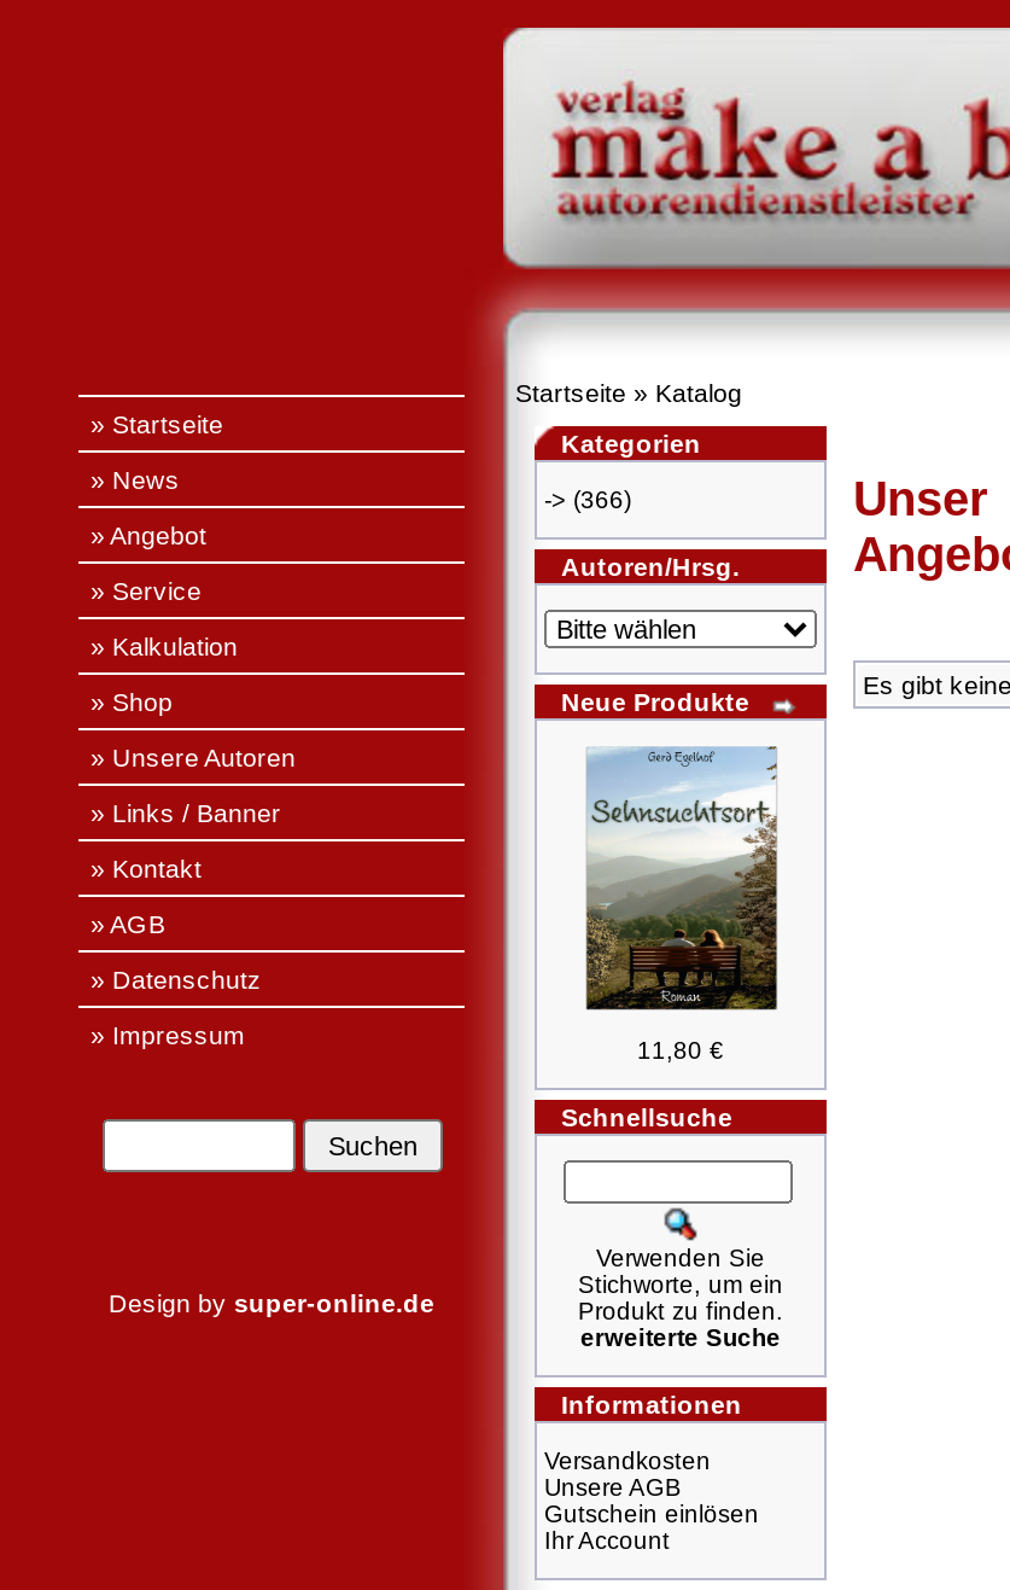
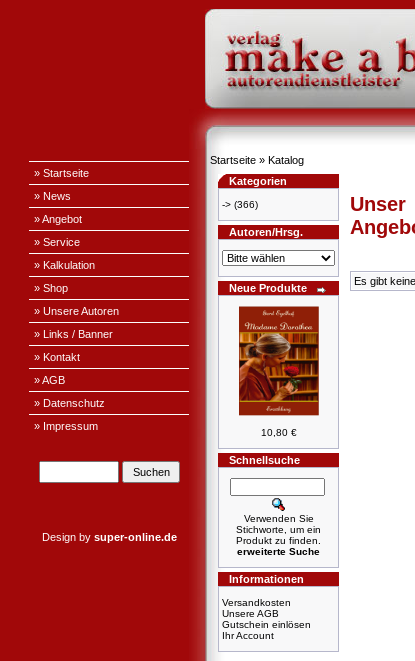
[585,745,778,1064] [image] | 11,80 € -> [238,305,320,438] [image] | 10,80 €

